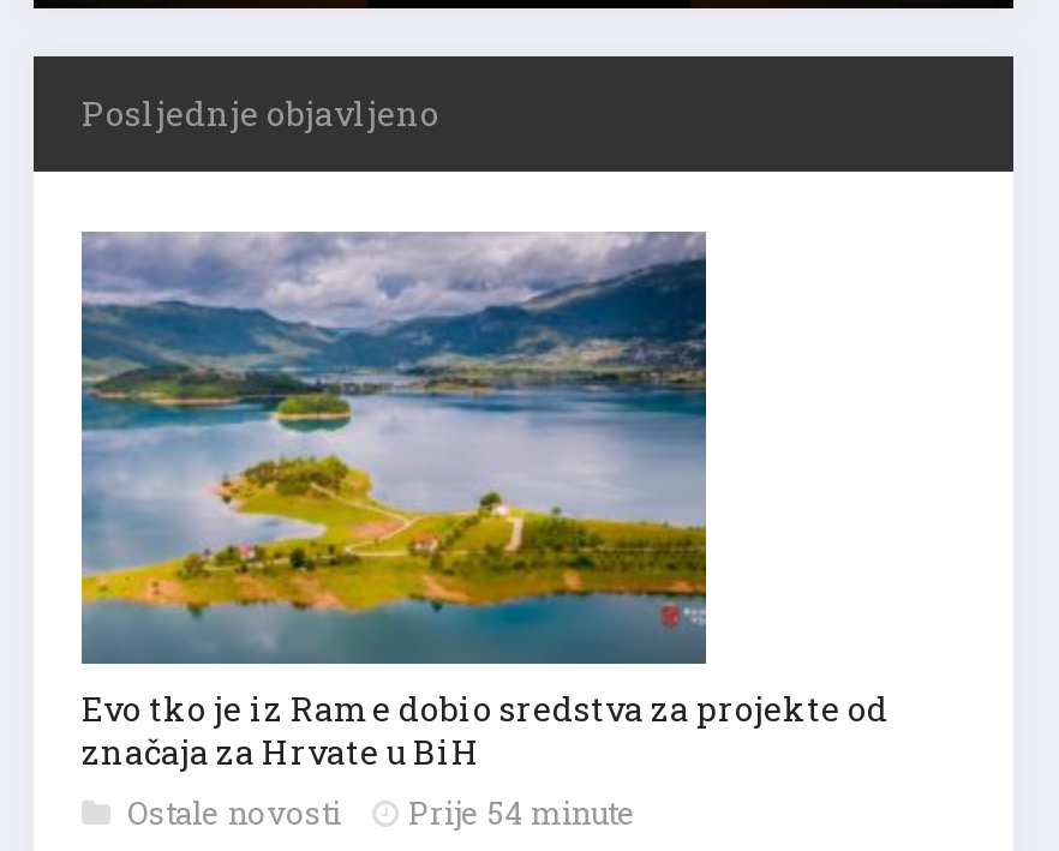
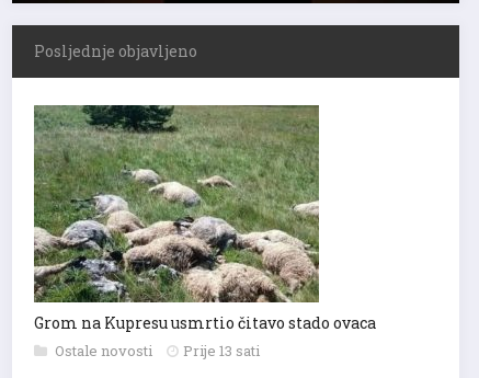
[79,230,889,774] [image] | Evo tko je iz Rame dobio sredstva za projekte od | značaja za Hrvate u BiH -> [33,104,376,334] [image] | Grom na Kupresu usmrtio čitavo stado ovaca
[127,791,636,834] Ostale novosti Prije 54 minute -> [55,341,260,361] Ostale novosti Prije 13 sati

